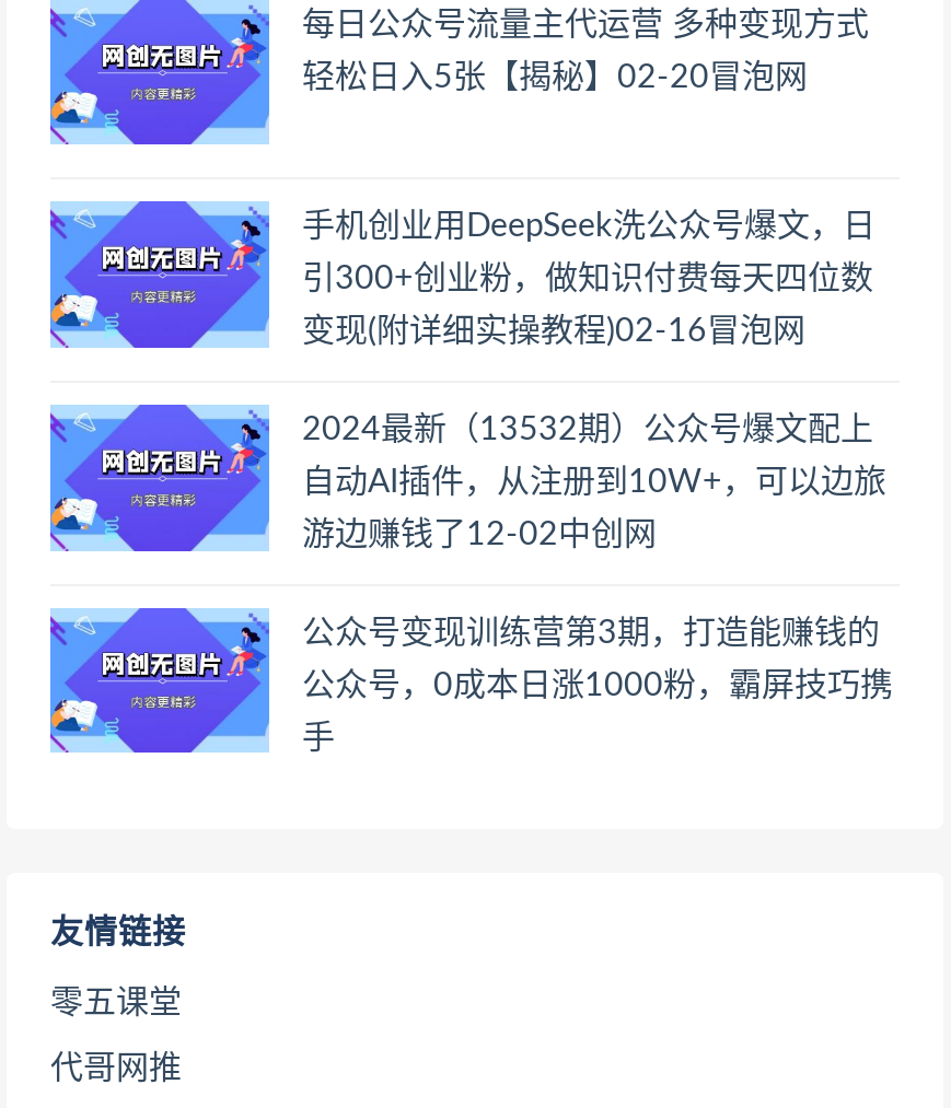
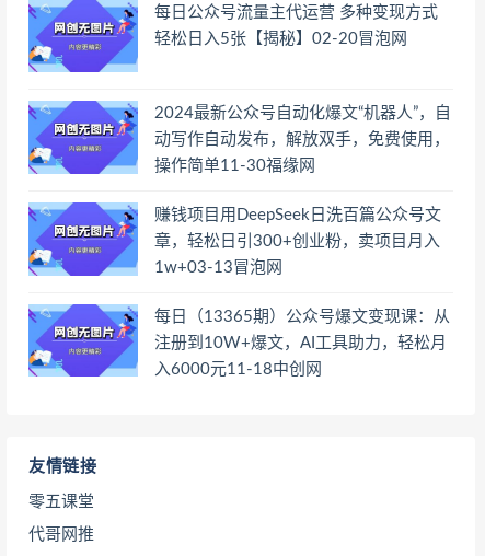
[302,211,875,244] 手机创业用DeepSeek洗公众号爆文，日 -> [154,106,451,122] 2024最新公众号自动化爆文“机器人”，自
[302,263,873,296] 引300+创业粉，做知识付费每天四位数 -> [154,132,450,148] 动写作自动发布，解放双手，免费使用，
[302,316,805,349] 变现(附详细实操教程)02-16冒泡网 -> [154,158,315,174] 操作简单11-30福缘网
[302,414,873,446] 2024最新（13532期）公众号爆文配上 -> [154,207,441,223] 赚钱项目用DeepSeek日洗百篇公众号文
[302,466,886,499] 自动AI插件，从注册到10W+，可以边旅 -> [154,233,440,250] 章，轻松日引300+创业粉，卖项目月入
[302,519,657,551] 游边赚钱了12-02中创网 -> [154,260,282,276] 1w+03-13冒泡网
[302,616,880,649] 公众号变现训练营第3期，打造能赚钱的 -> [154,308,450,325] 每日（13365期）公众号爆文变现课：从
[302,669,893,702] 公众号，0成本日涨1000粉，霸屏技巧携 -> [154,335,447,351] 注册到10W+爆文，AI工具助力，轻松月
[302,721,335,754] 手 -> [154,361,322,377] 入6000元11-18中创网

